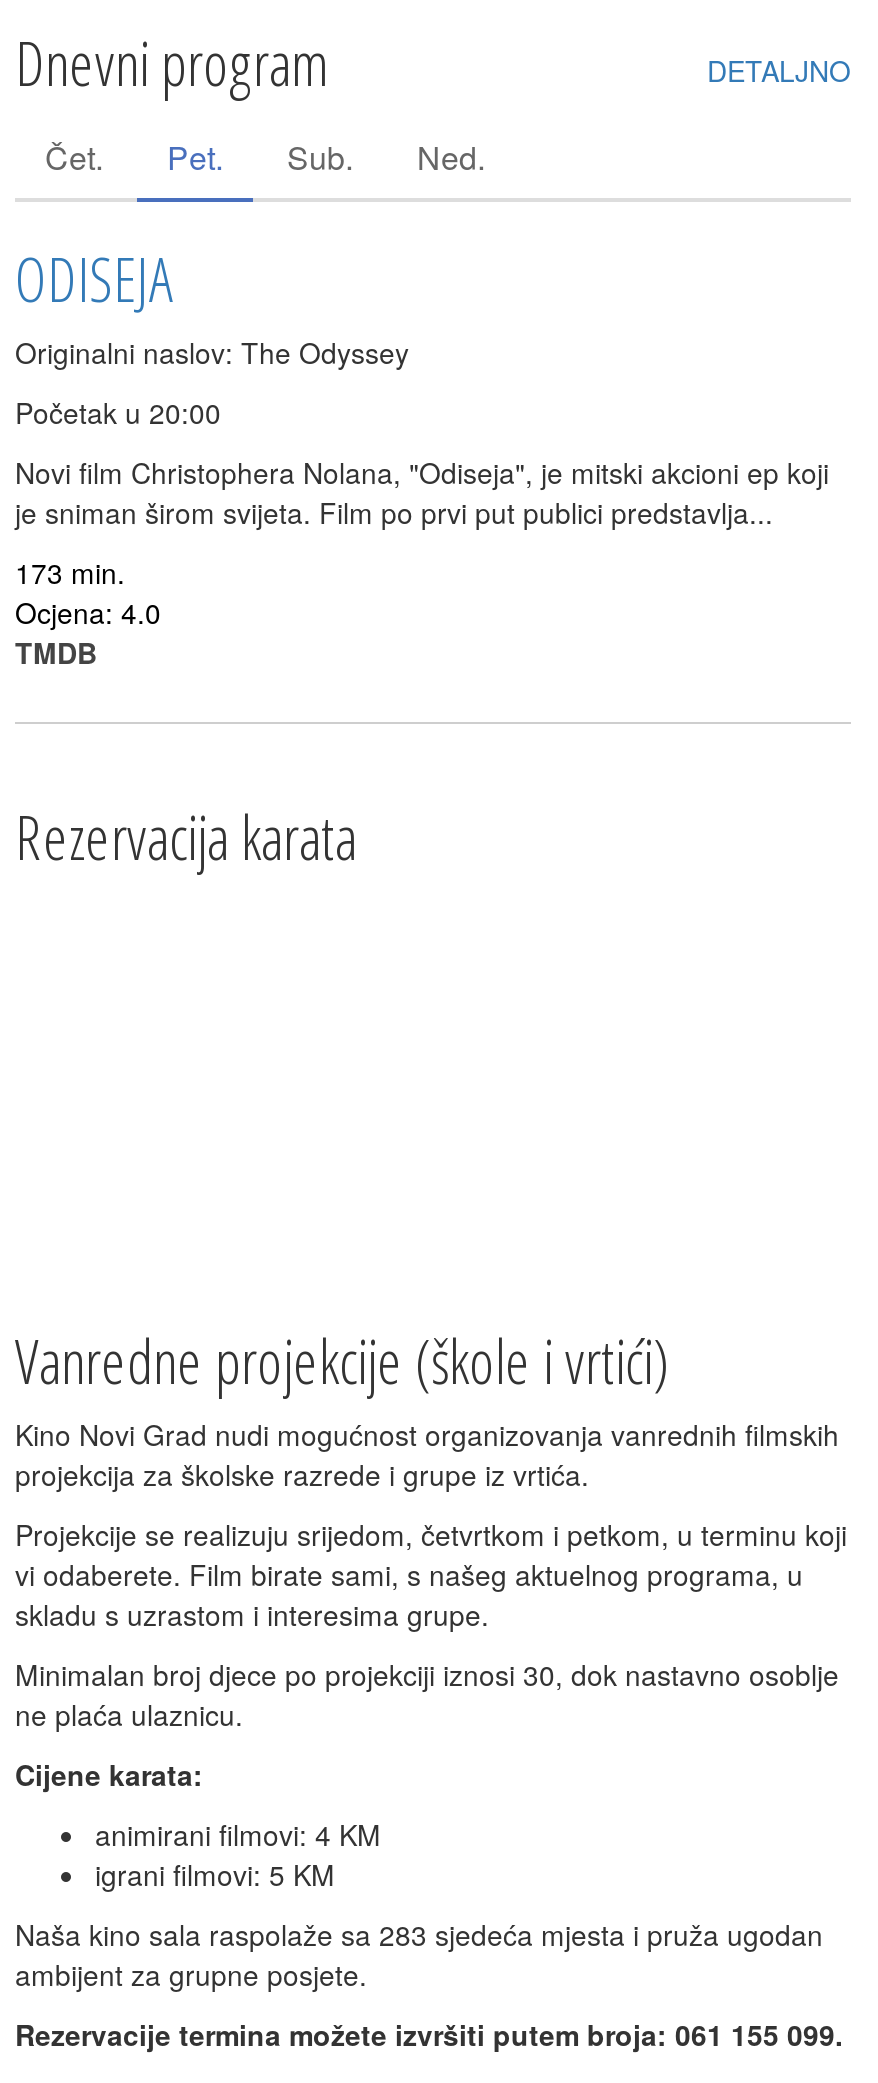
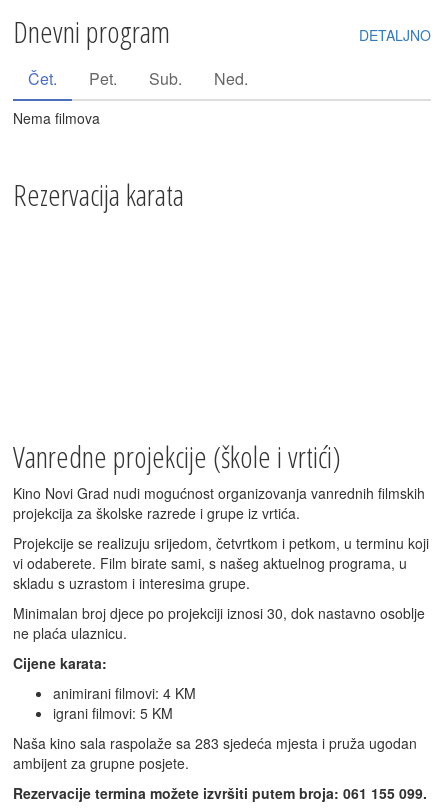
[15,237,829,671] ODISEJA | Originalni naslov: The Odyssey | Početak u 20:00 | Novi film Christophera Nolana, "Odiseja", je mitski akcioni ep koji | je sniman širom svijeta. Film po prvi put publici predstavlja... | 173 min. | Ocjena: 4.0 | TMDB -> [13,107,100,127] Nema filmova

